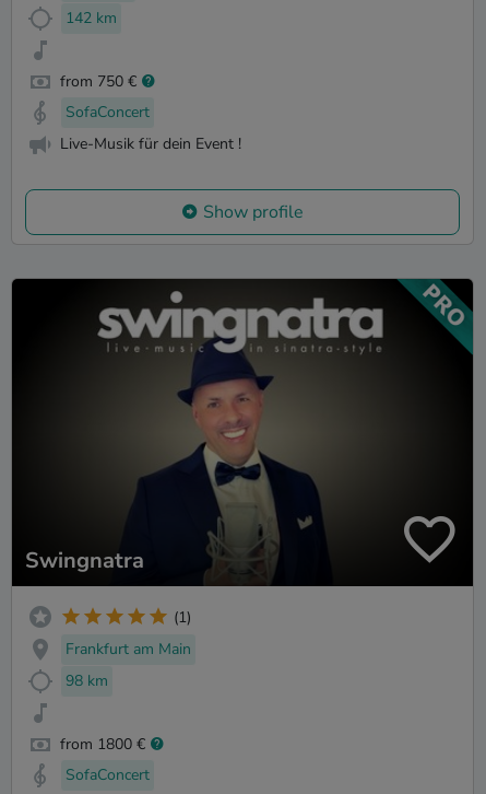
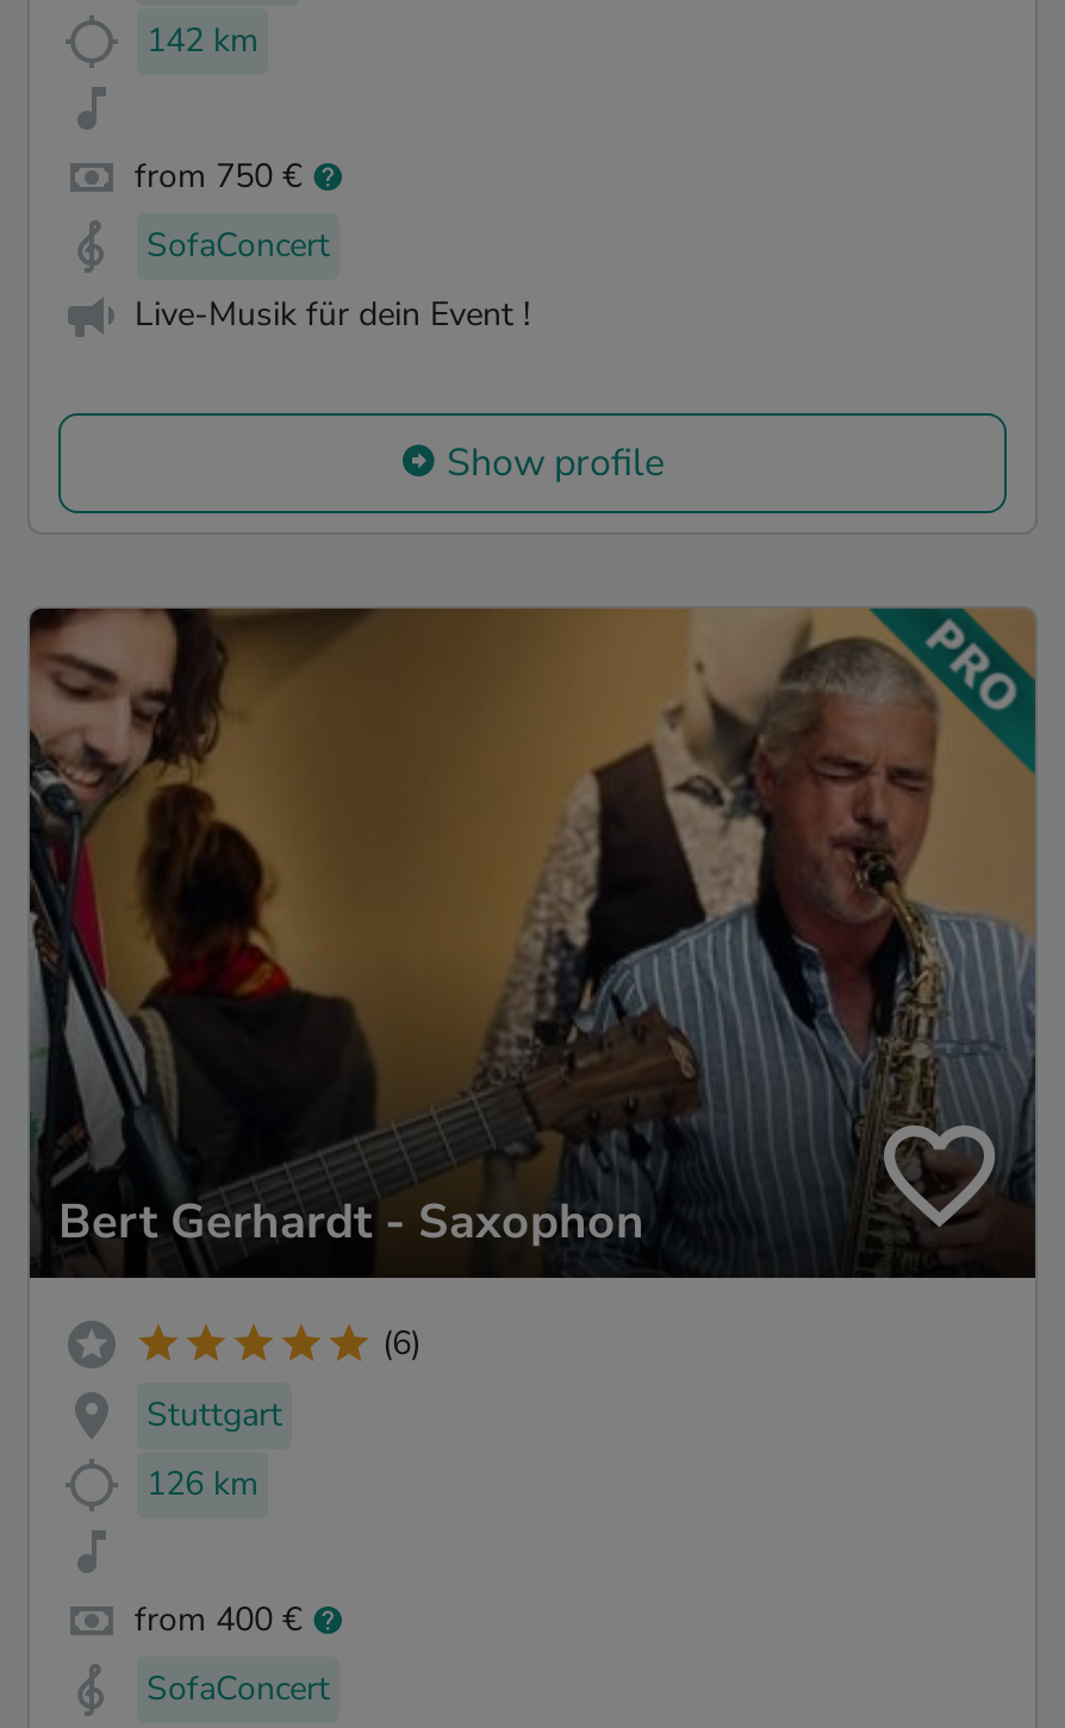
[11,278,474,587] [image] | Swingnatra -> [27,605,1038,1281] [image] | Bert Gerhardt - Saxophon
[174,607,191,628] (1) -> [382,1322,421,1367] (6)
[66,639,191,660] Frankfurt am Main -> [147,1391,282,1437] Stuttgart
[66,670,108,691] 98 km -> [147,1460,259,1505] 126 km
[60,733,145,754] from 1800 € -> [135,1597,301,1642] from 400 €

